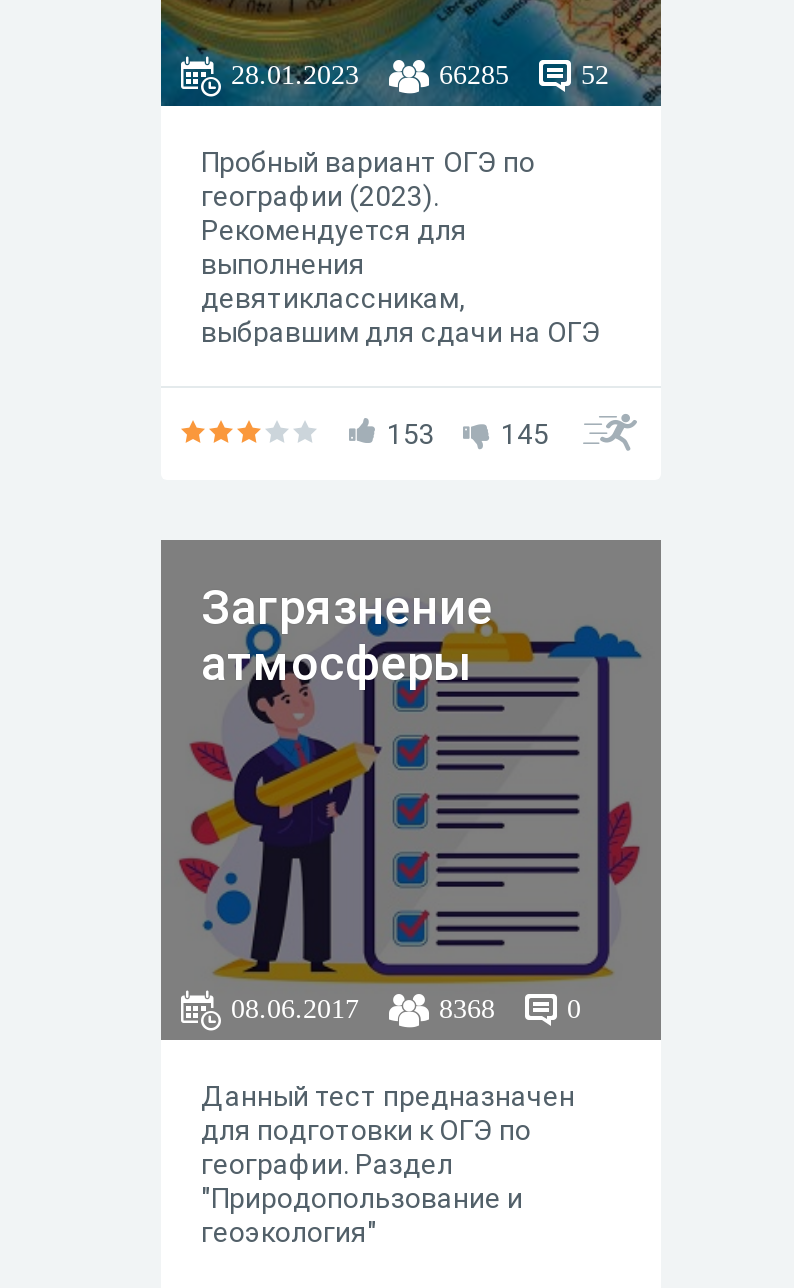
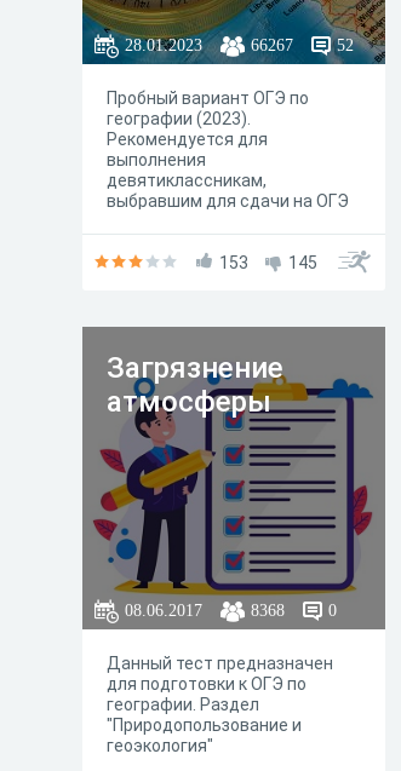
[439,58,509,86] 66285 -> [251,35,293,52] 66267

